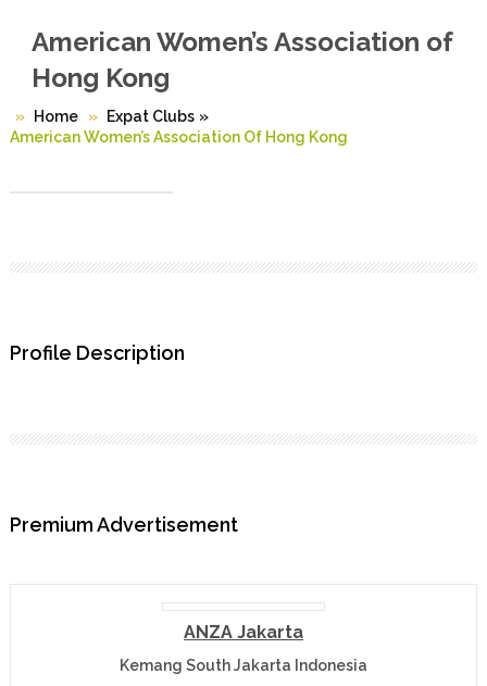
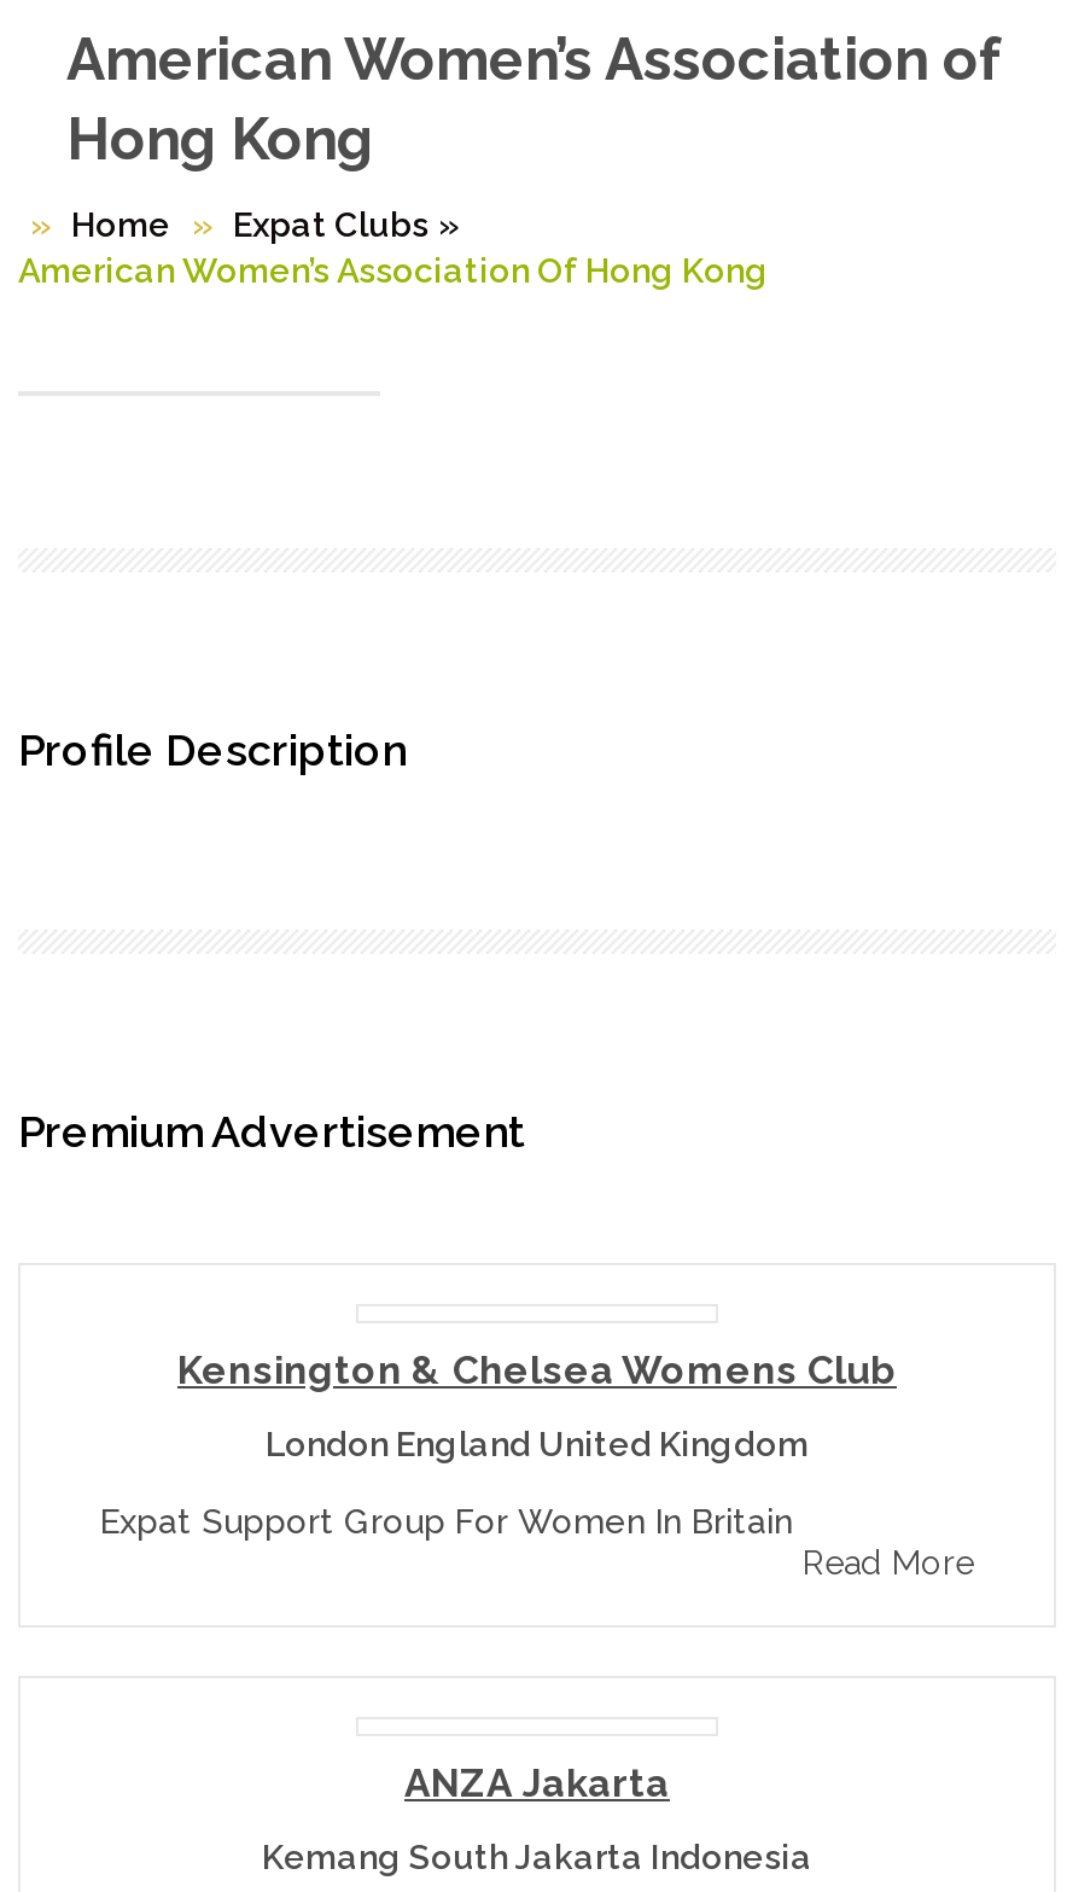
none -> [100,1347,974,1582] Kensington & Chelsea Womens Club | London England United Kingdom | Expat Support Group For Women In Britain | Read More

